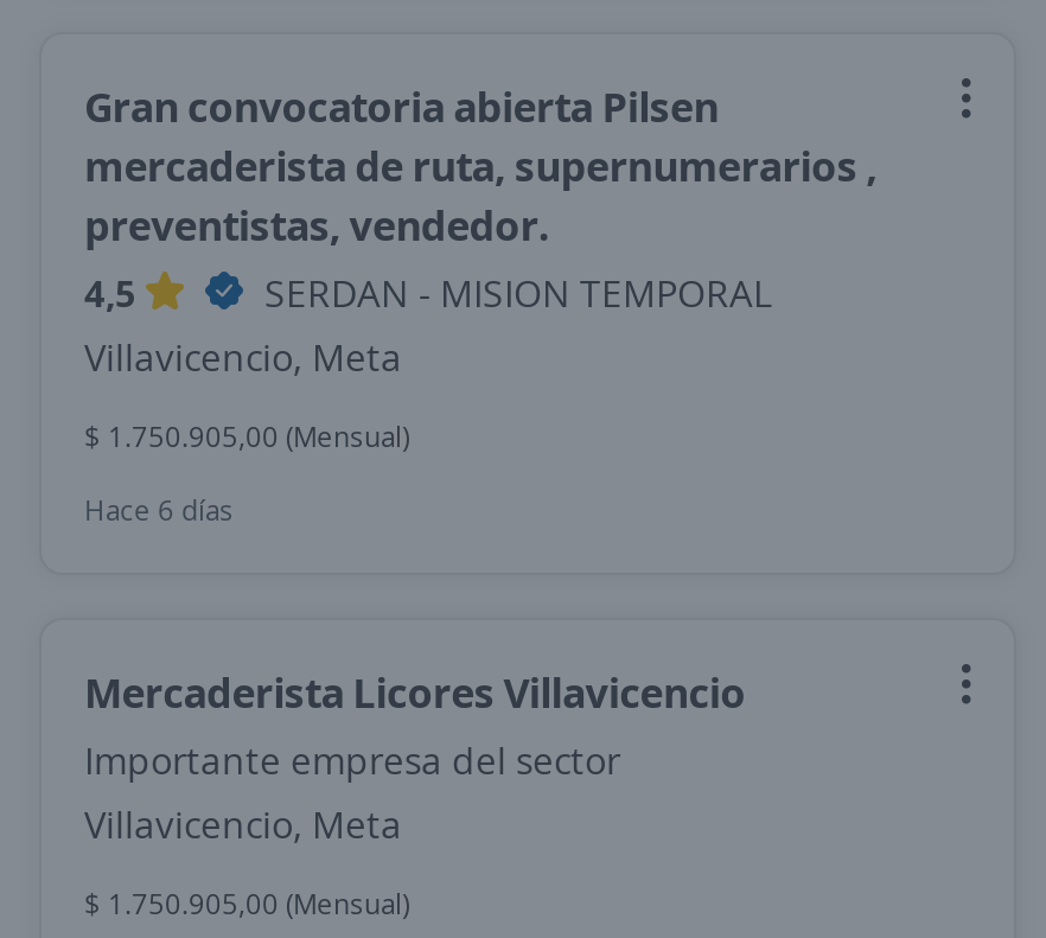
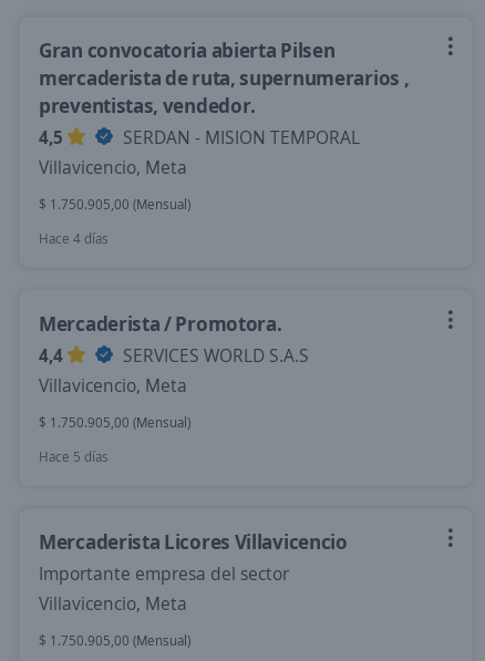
[84,490,234,530] Hace 6 días -> [39,229,309,466] Hace 4 días | Mercaderista / Promotora. | 4,4 | SERVICES WORLD S.A.S | Villavicencio, Meta | $ 1.750.905,00 (Mensual) | Hace 5 días

